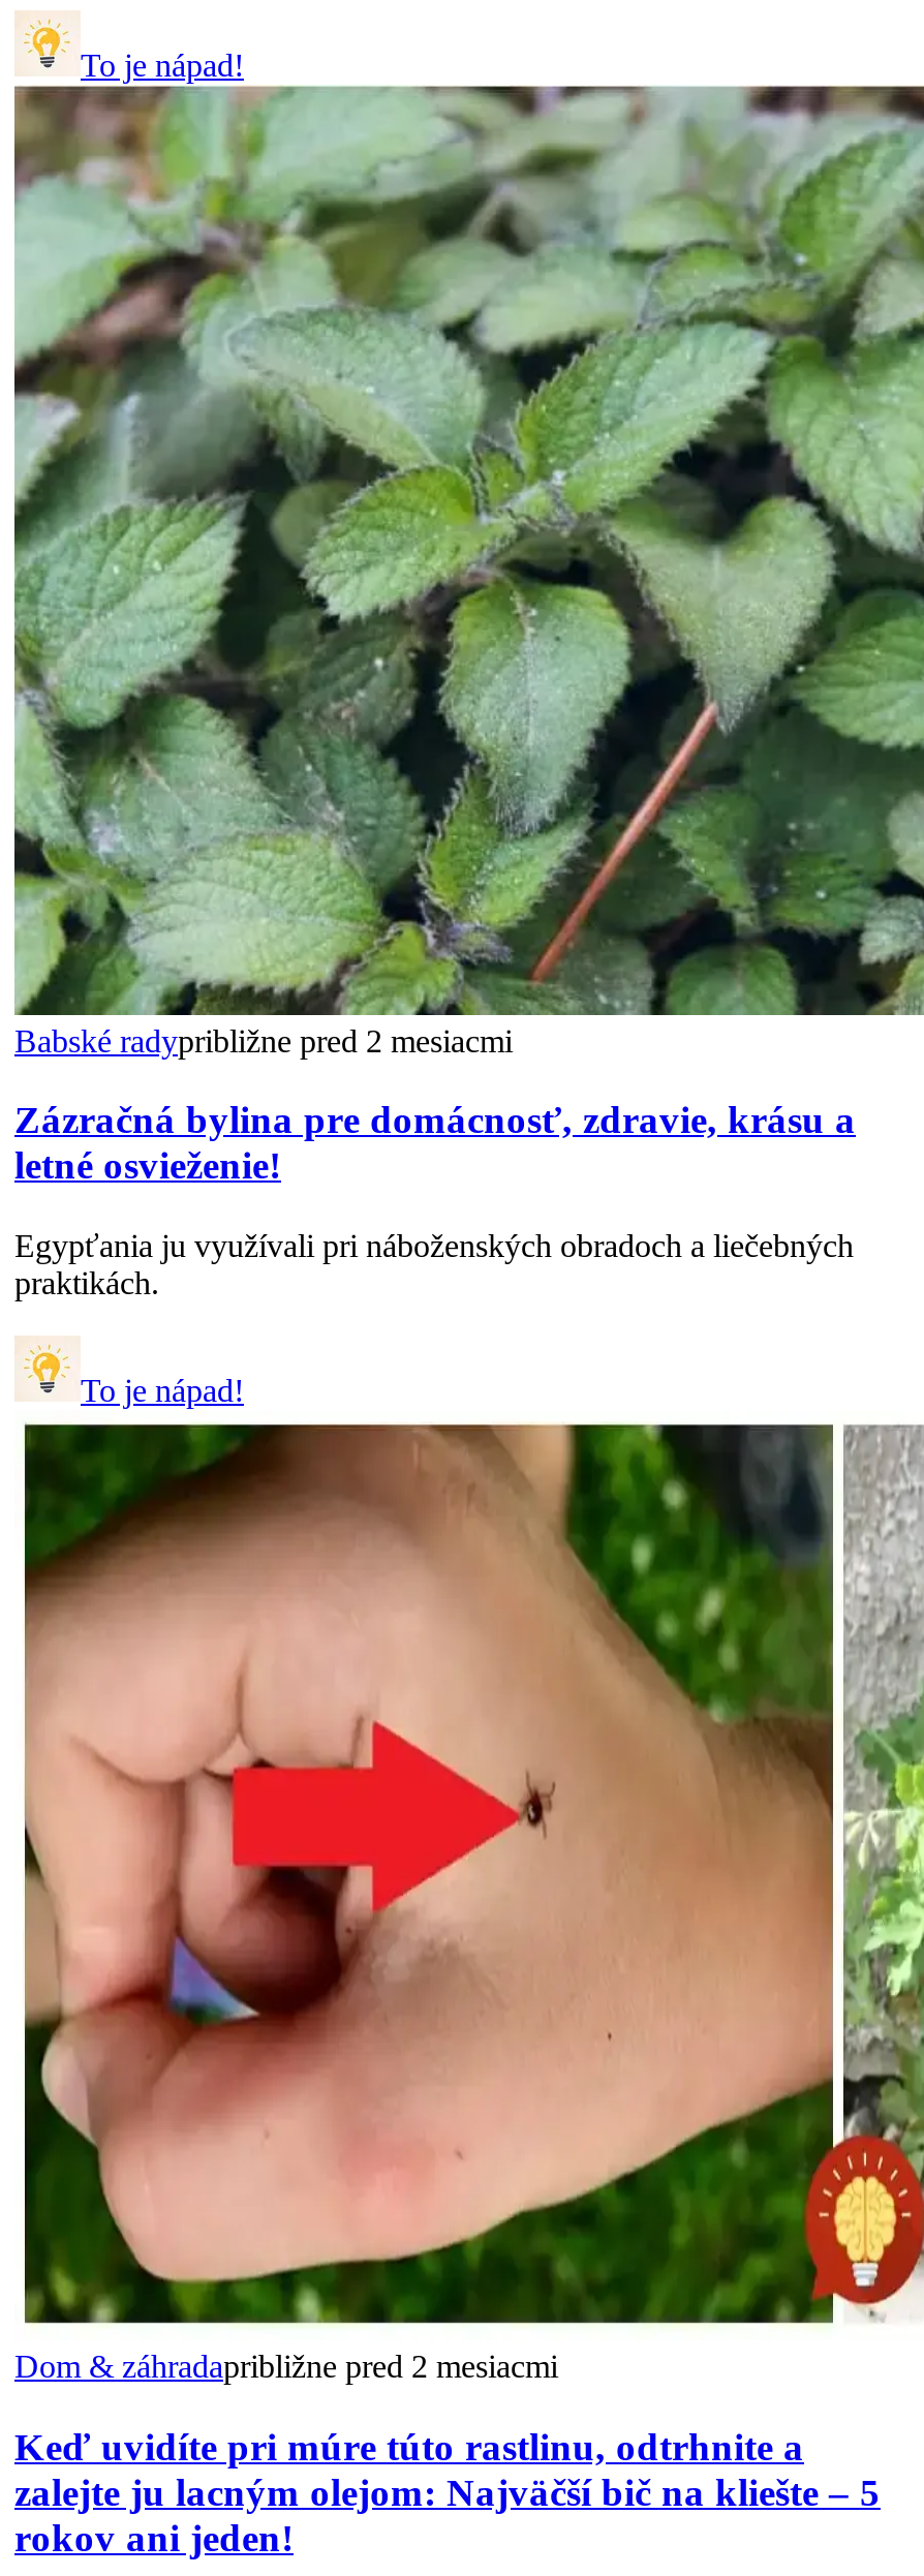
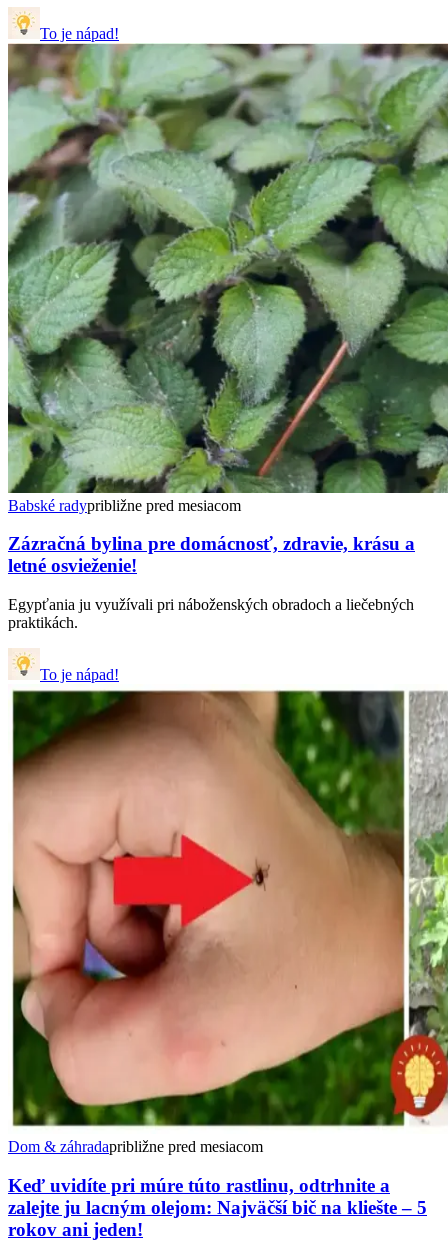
[14,1023,513,1058] Babské radypribližne pred 2 mesiacmi -> [8,497,241,514] Babské radypribližne pred mesiacom
[14,2349,558,2384] Dom & záhradapribližne pred 2 mesiacmi -> [8,1138,263,1155] Dom & záhradapribližne pred mesiacom

